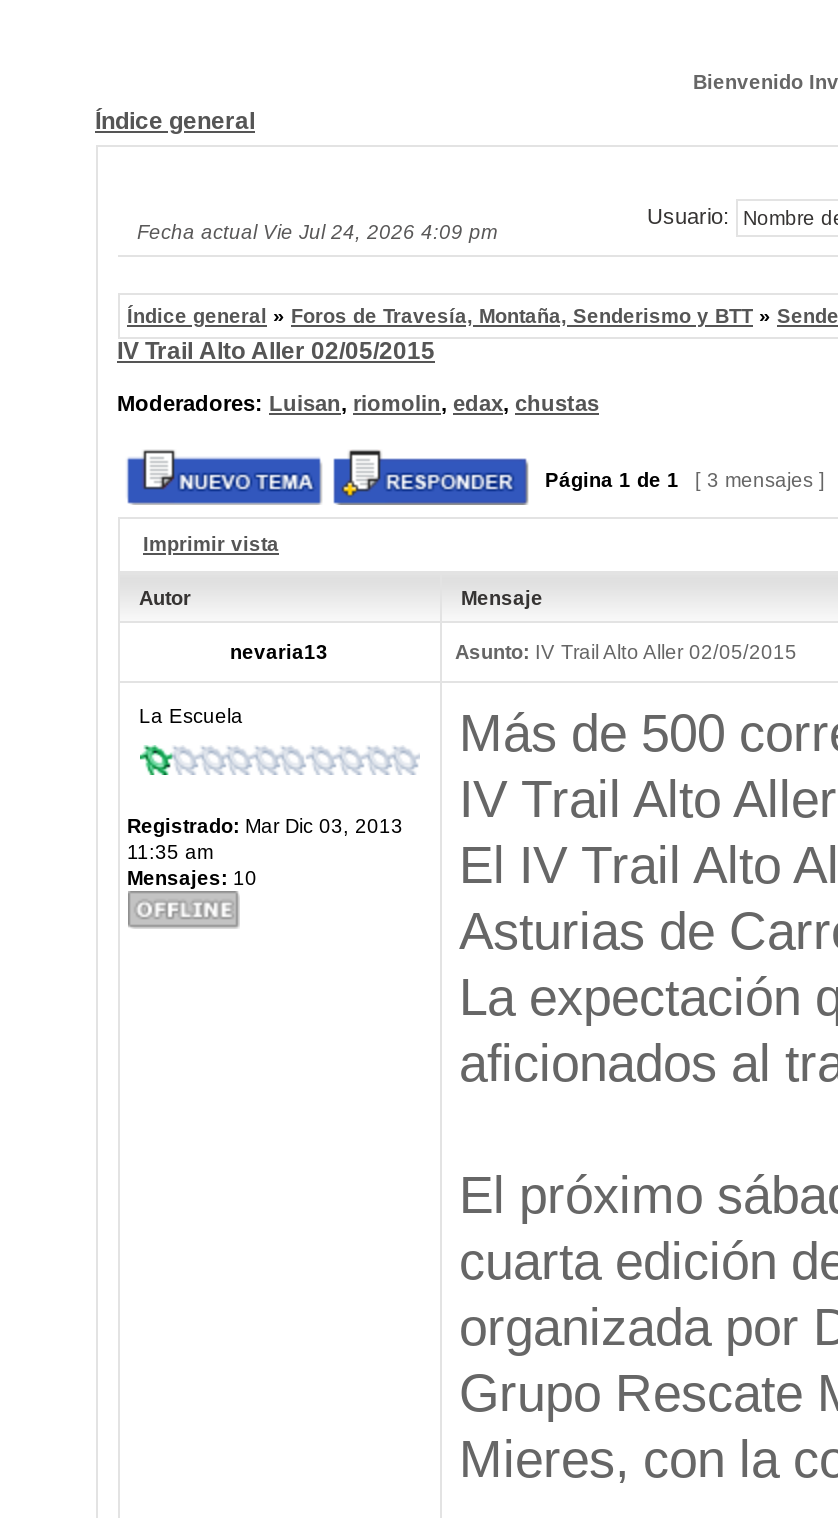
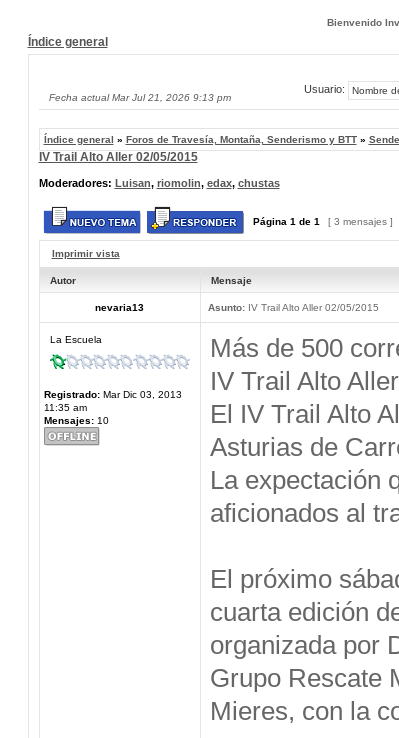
[137,221,497,243] Fecha actual Vie Jul 24, 2026 4:09 pm -> [48,92,230,103] Fecha actual Mar Jul 21, 2026 9:13 pm

